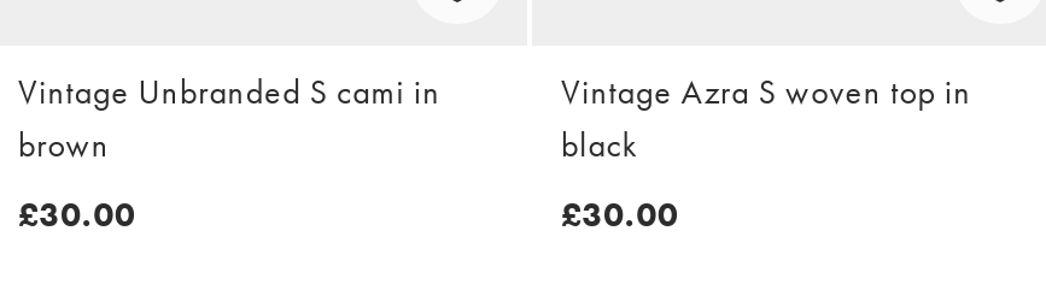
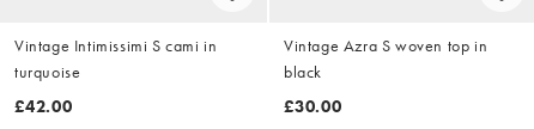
[18,70,441,167] Vintage Unbranded S cami in | brown -> [14,35,217,83] Vintage Intimissimi S cami in | turquoise
[18,193,136,236] £30.00 -> [14,96,73,117] £42.00

